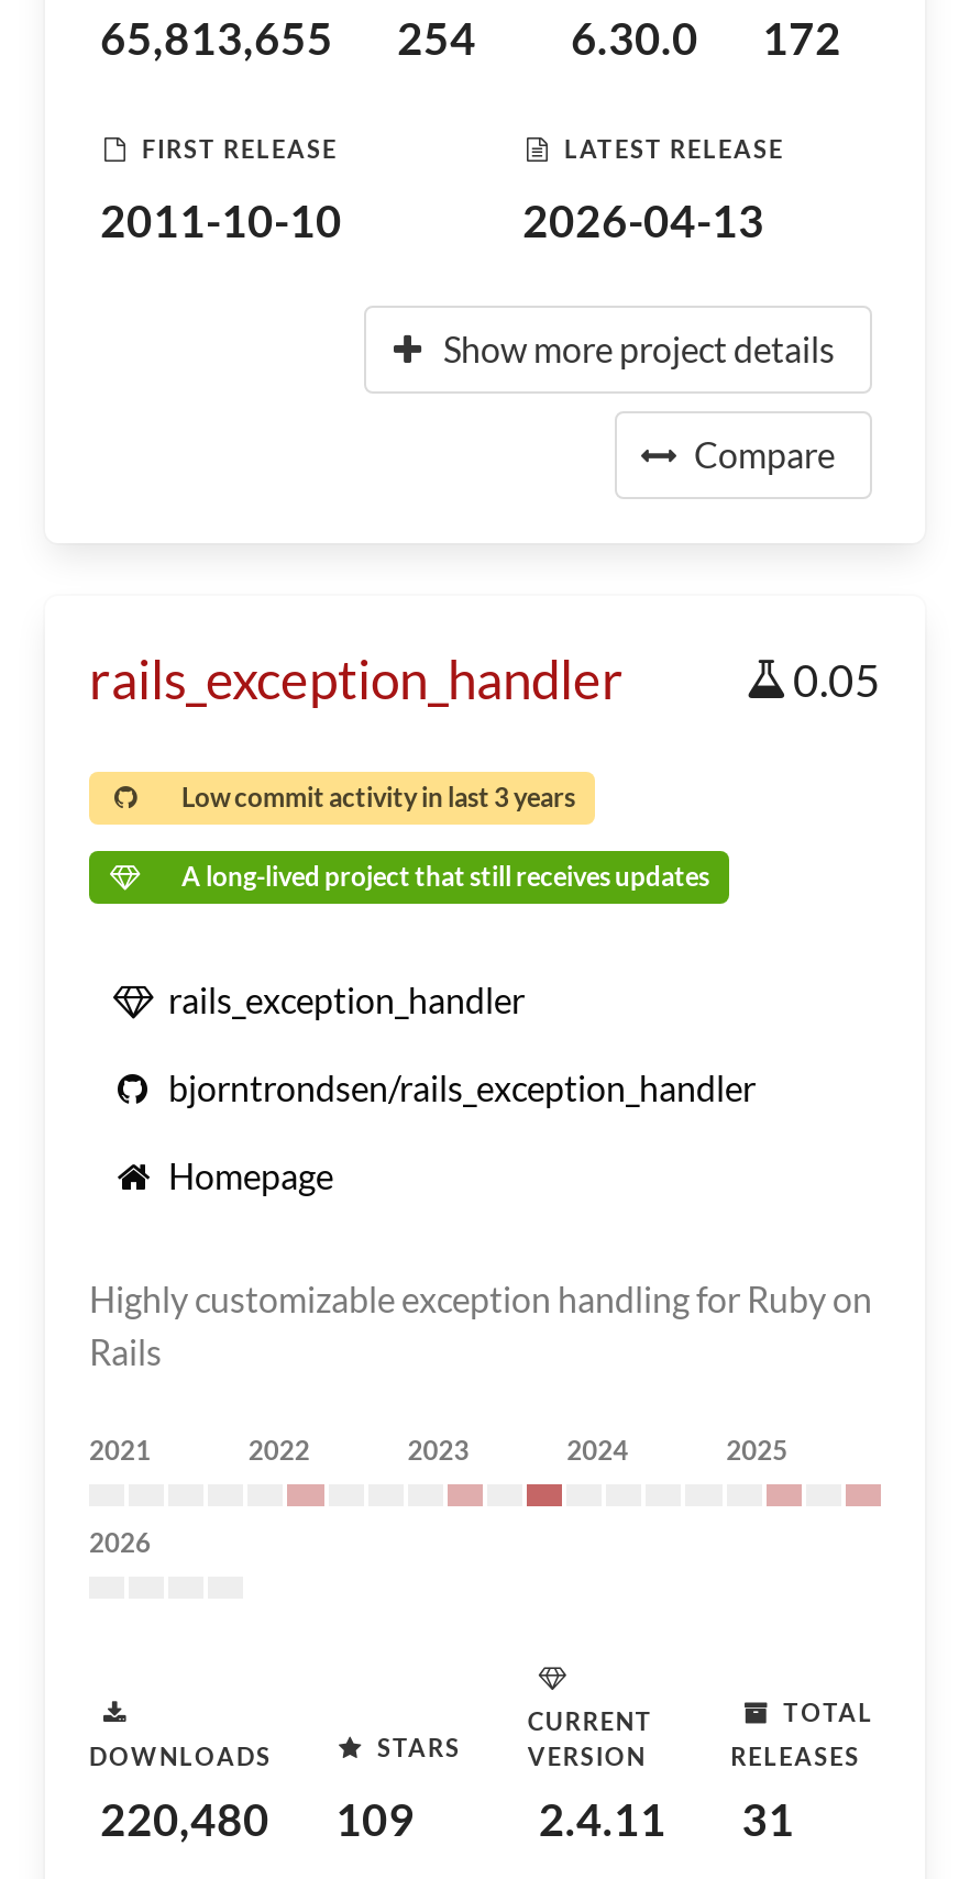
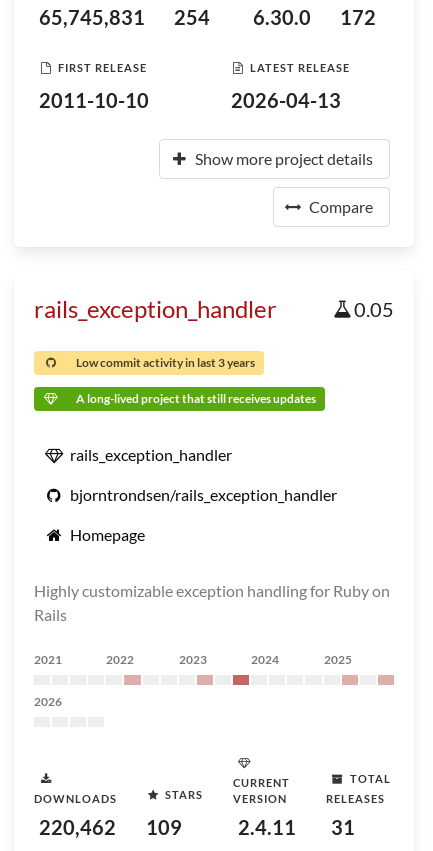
[100,11,841,64] 65,813,655 254 6.30.0 172 -> [39,5,376,29] 65,745,831 254 6.30.0 172
[100,1792,415,1845] 220,480 109 -> [39,815,182,839] 220,462 109

